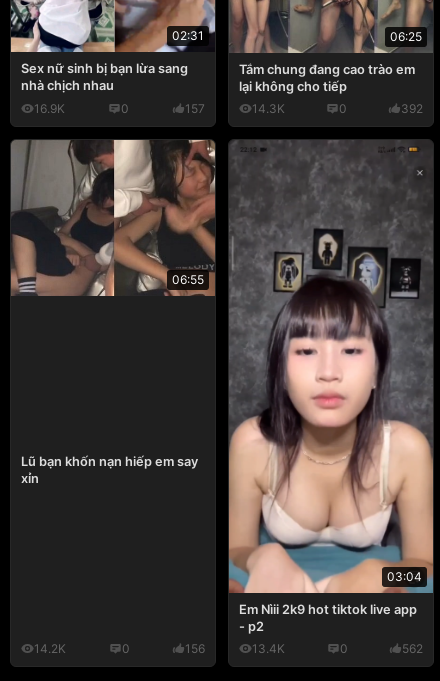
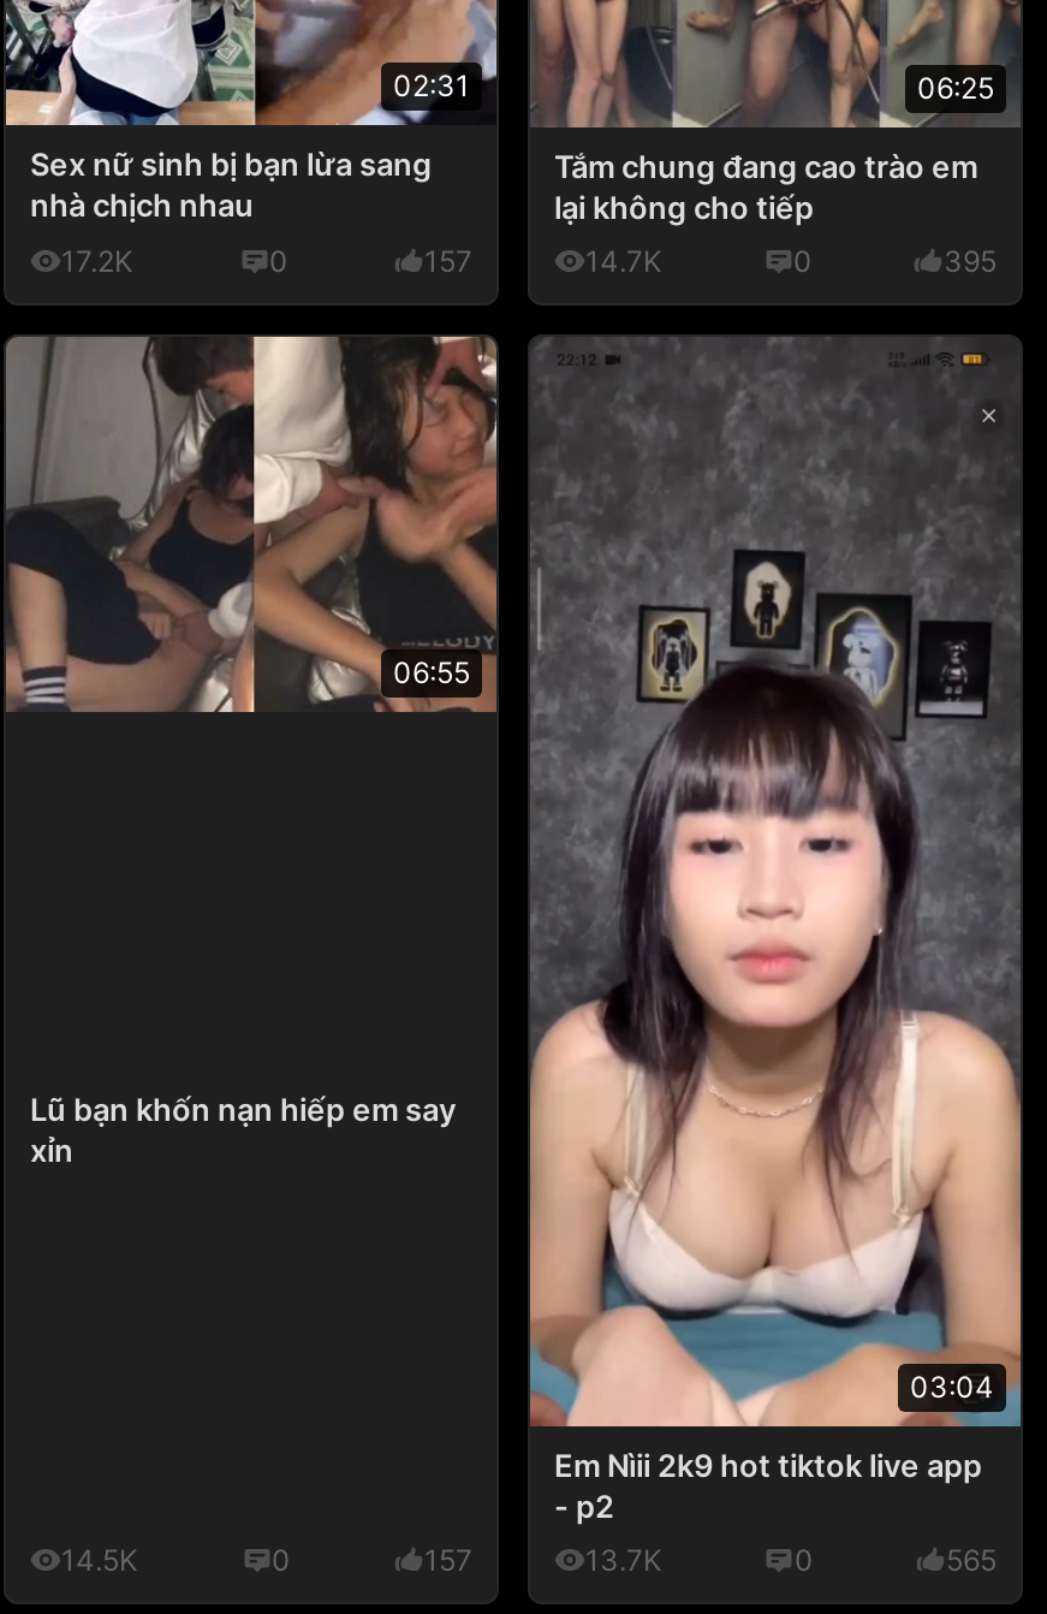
[34,101,65,116] 16.9K -> [61,243,133,280] 17.2K
[252,101,285,116] 14.3K -> [585,243,662,280] 14.7K
[401,101,423,116] 392 -> [944,243,997,280] 395
[34,641,66,656] 14.2K -> [61,1543,138,1579] 14.5K
[185,641,205,656] 156 -> [424,1543,472,1579] 157
[252,641,285,656] 13.4K -> [585,1543,662,1579] 13.7K
[402,641,423,656] 562 -> [946,1543,997,1579] 565

